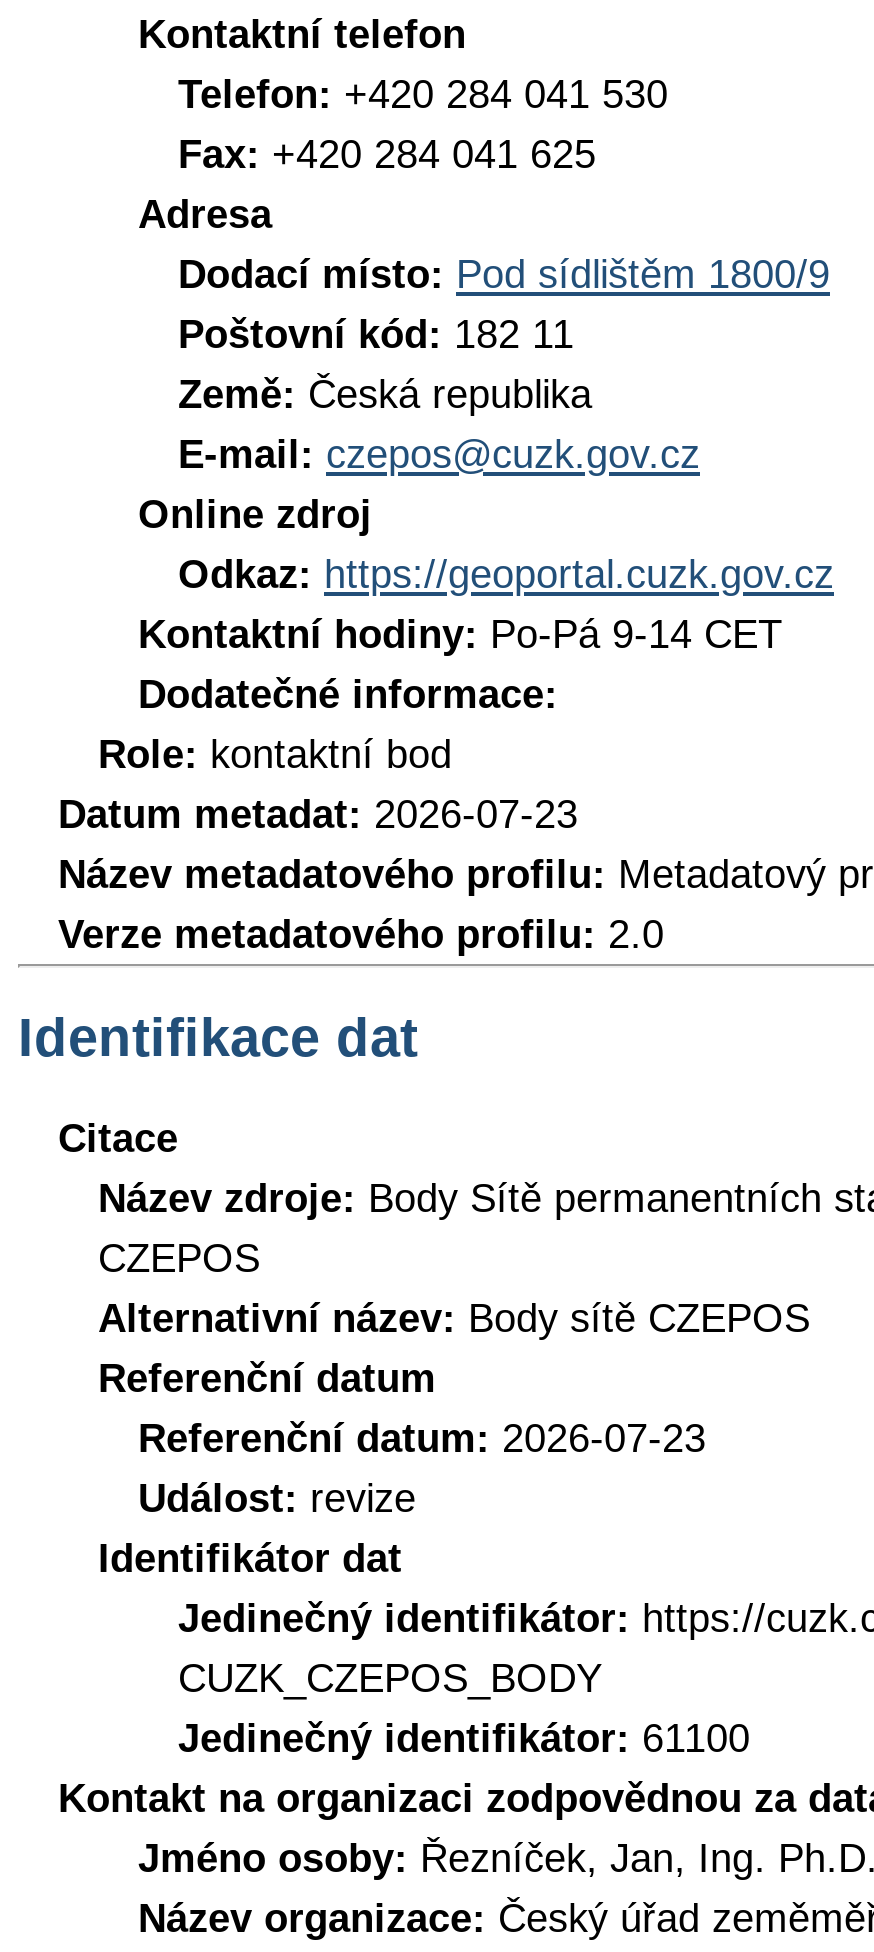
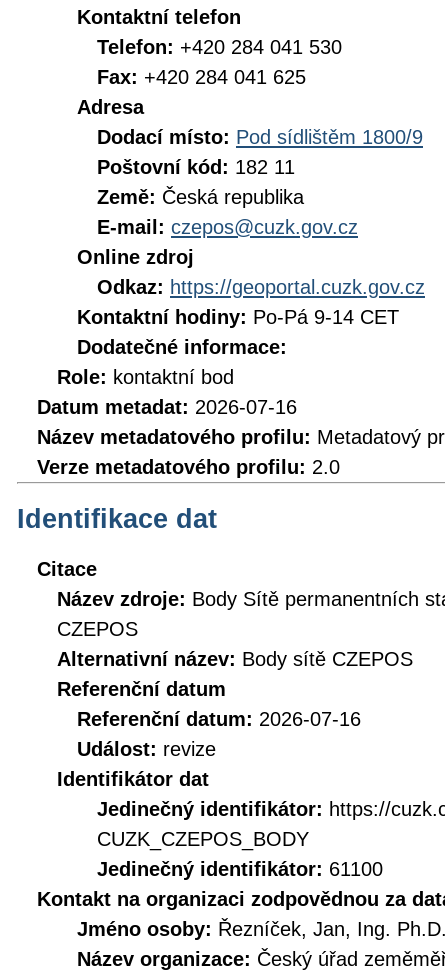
[58,792,578,836] Datum metadat: 2026-07-23 -> [37,396,297,418] Datum metadat: 2026-07-16
[138,1416,706,1460] Referenční datum: 2026-07-23 -> [77,708,361,730] Referenční datum: 2026-07-16

